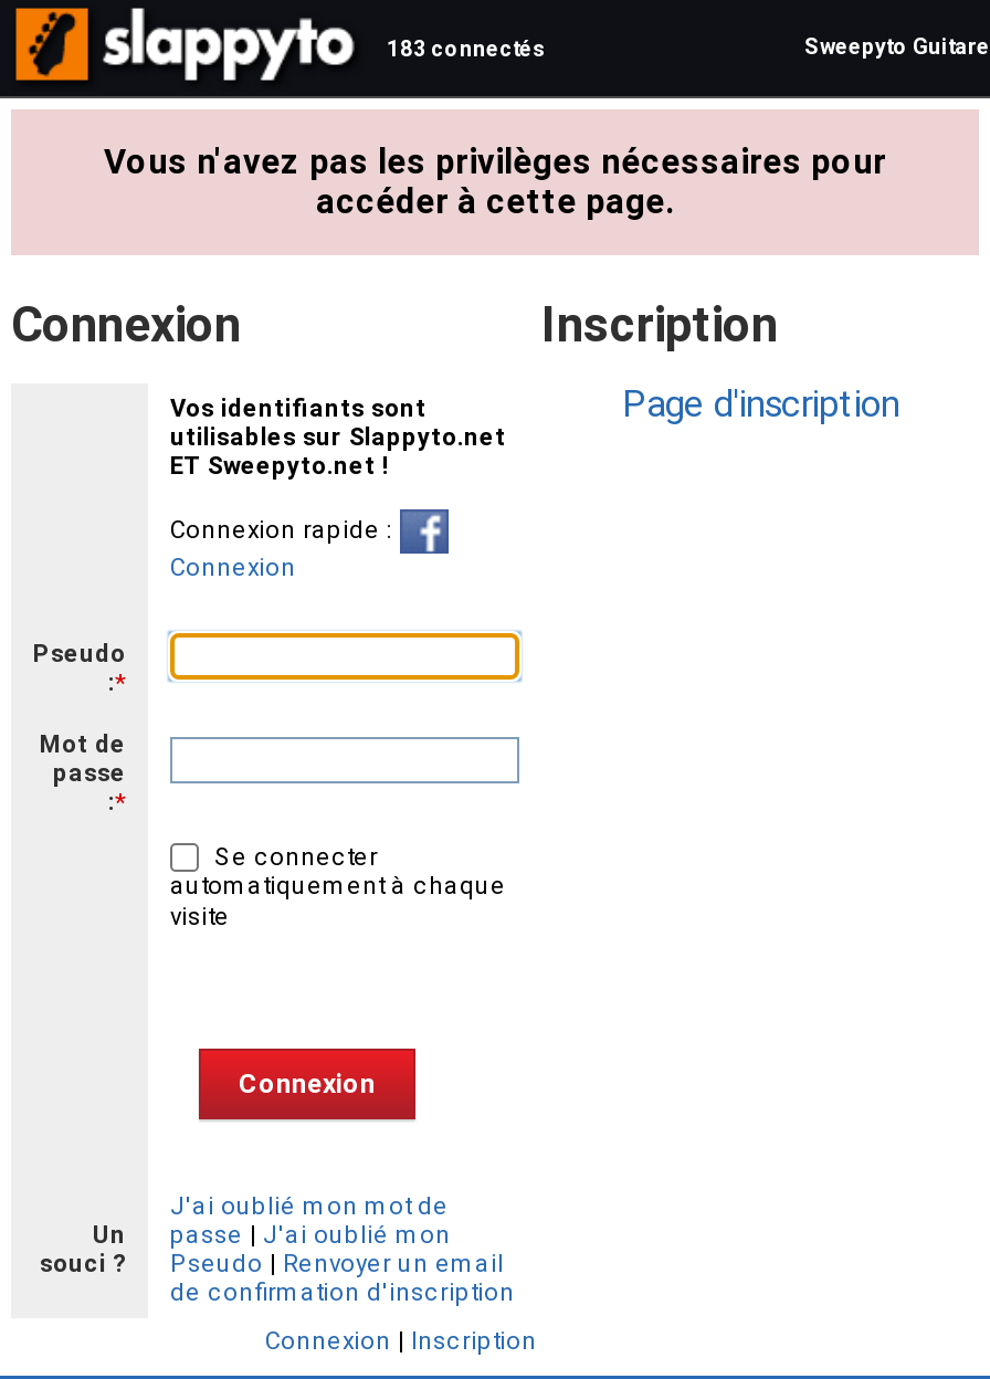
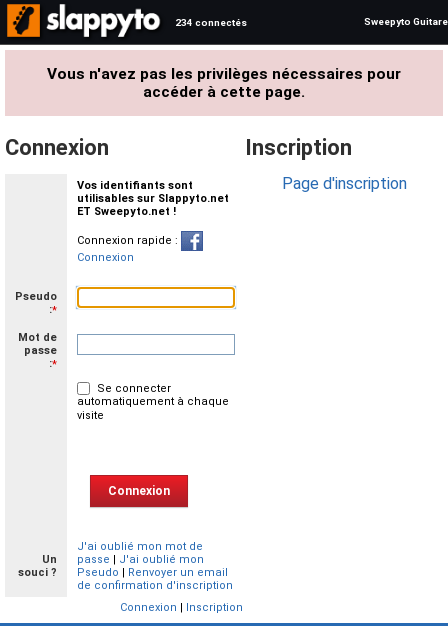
[387,36,546,61] 183 connectés -> [175,17,247,28] 234 connectés

